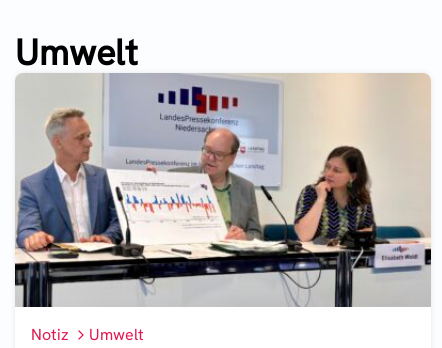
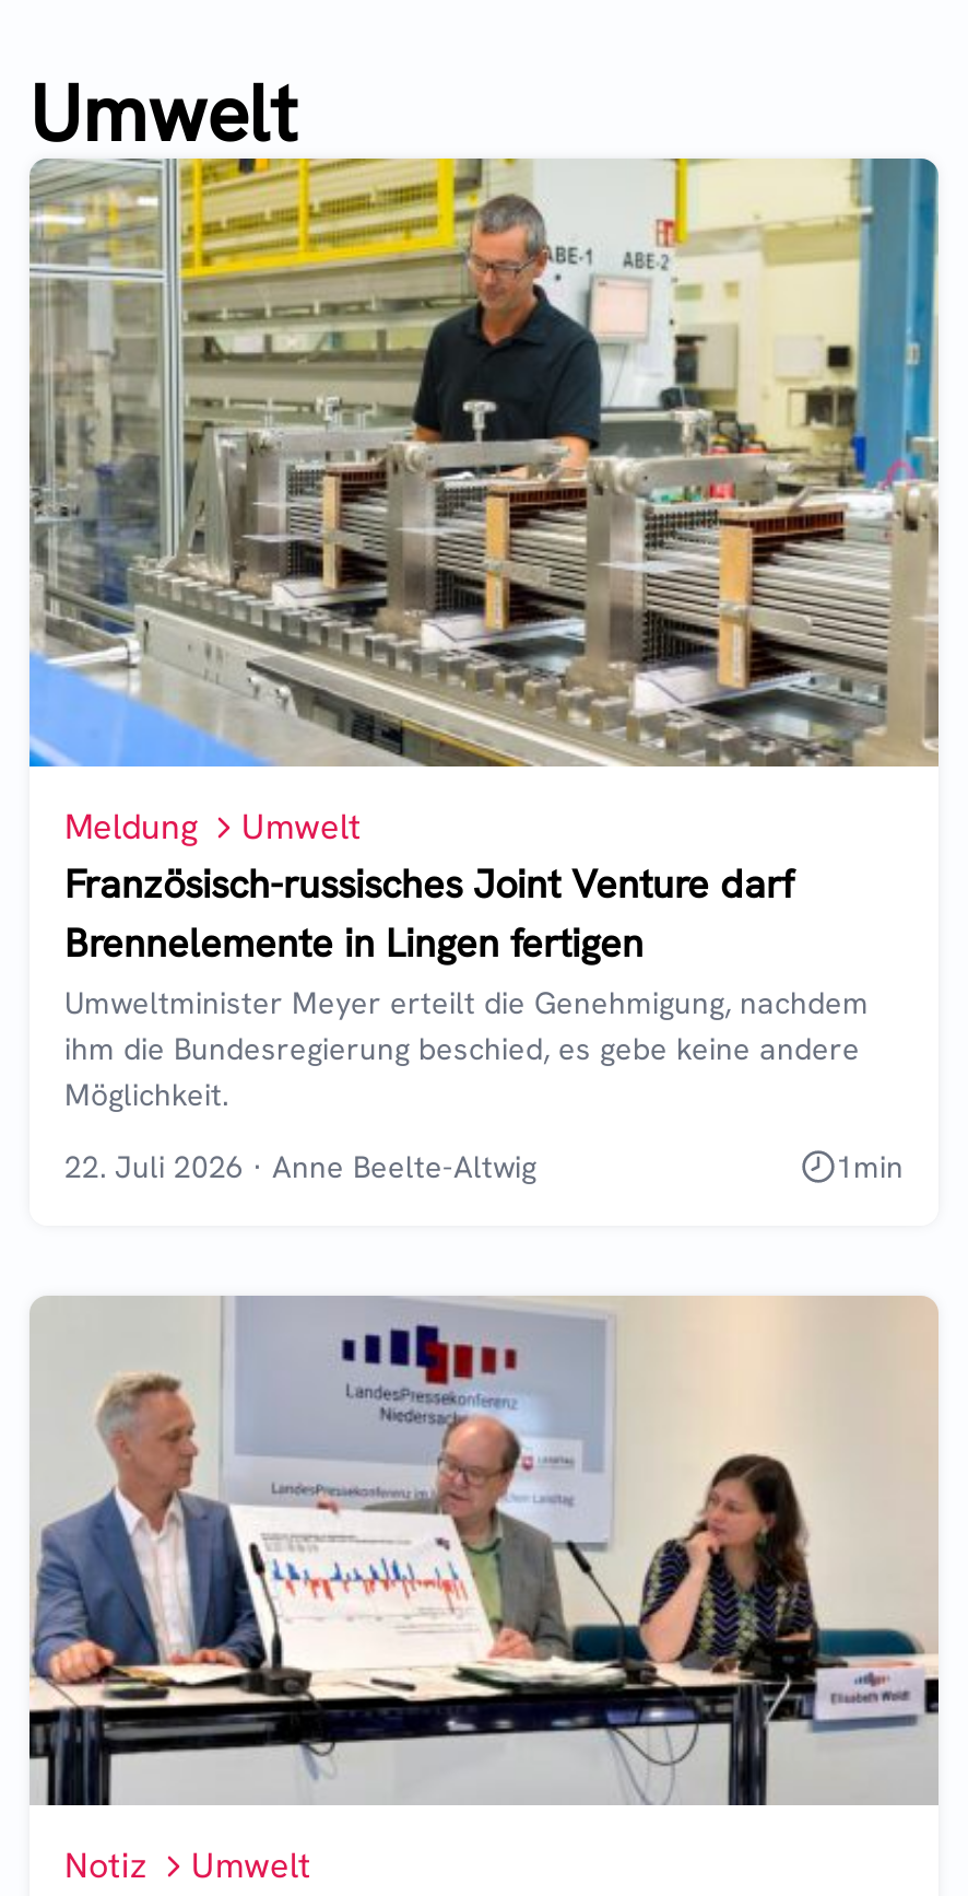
none -> [27,156,941,1185] [image] | Meldung | Umwelt | Französisch-russisches Joint Venture darf | Brennelemente in Lingen fertigen | Umweltminister Meyer erteilt die Genehmigung, nachdem | ihm die Bundesregierung beschied, es gebe keine andere | Möglichkeit. | 22. Juli 2026 · Anne Beelte-Altwig | 1 min

